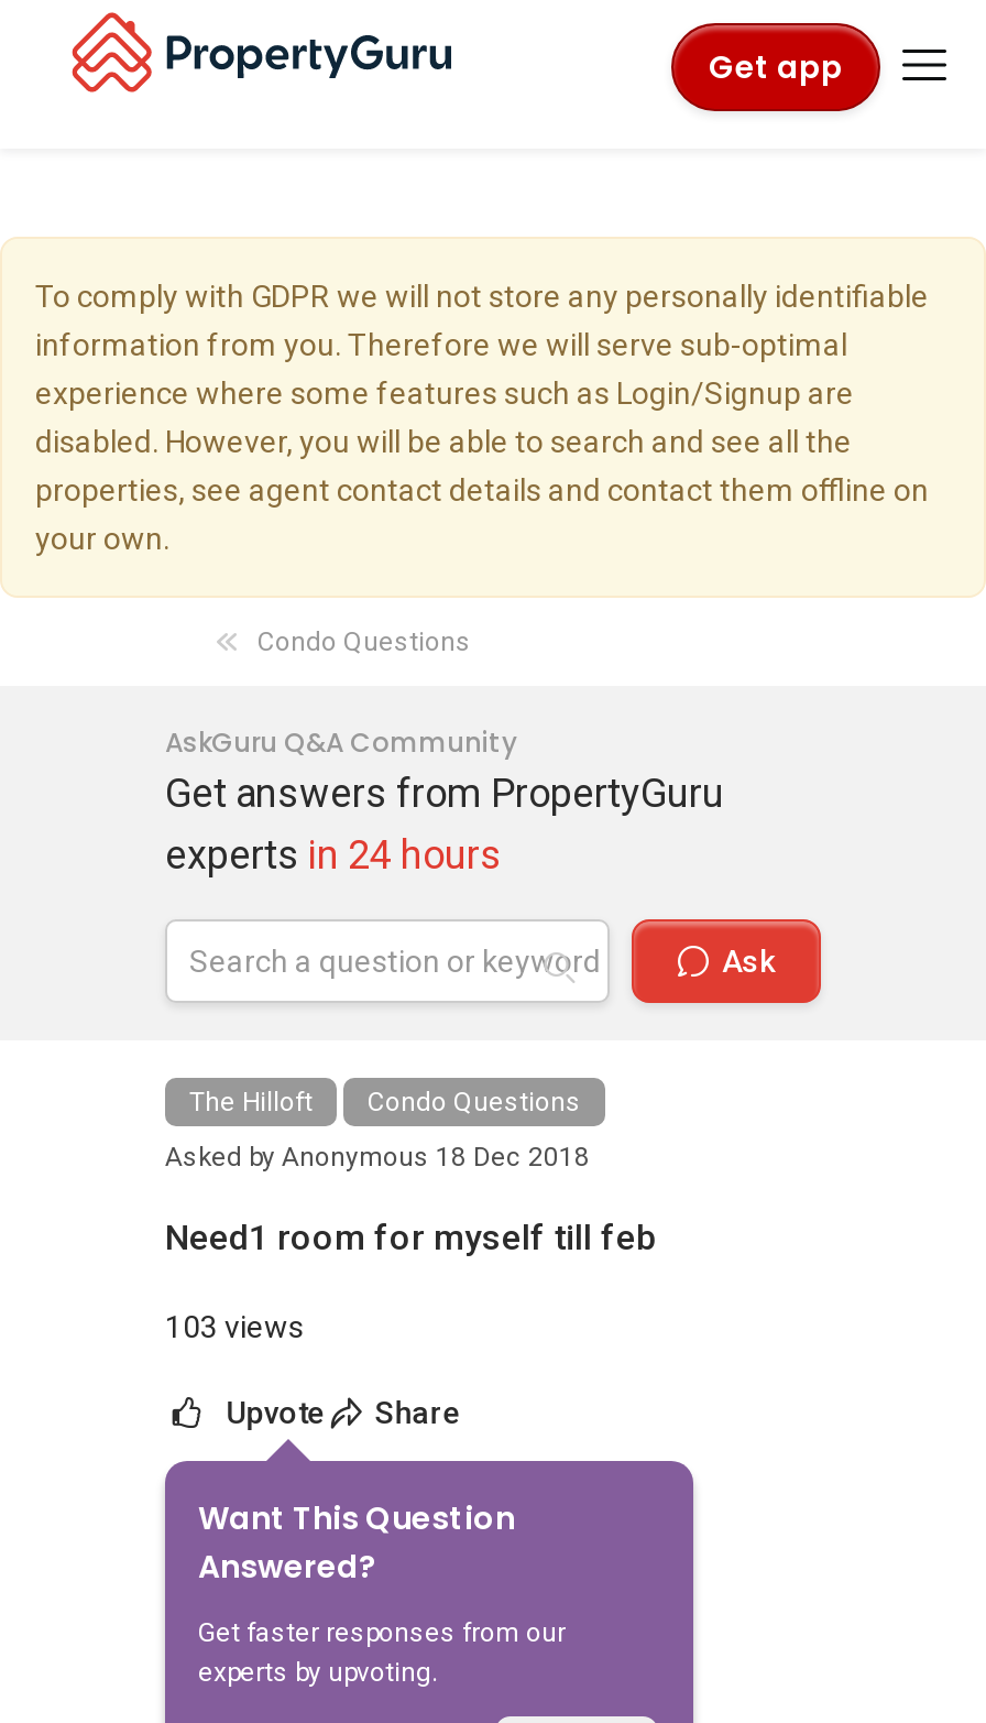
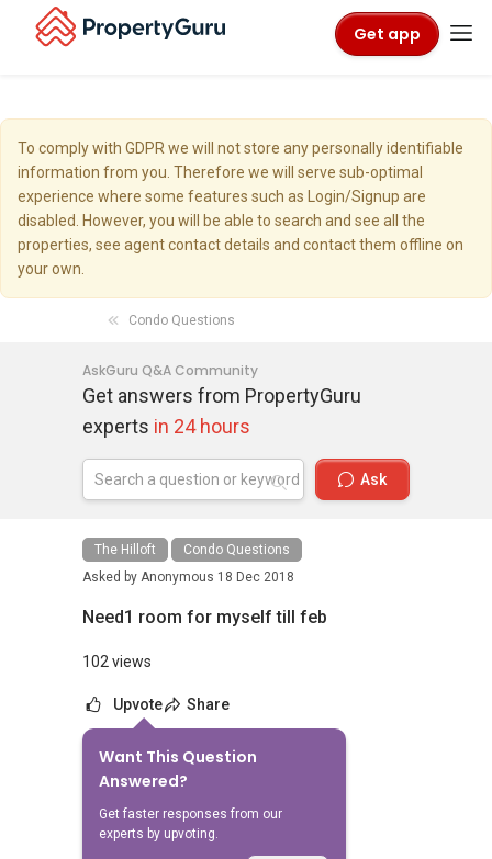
[165,1309,304,1344] 103 views -> [82,653,152,670] 102 views

